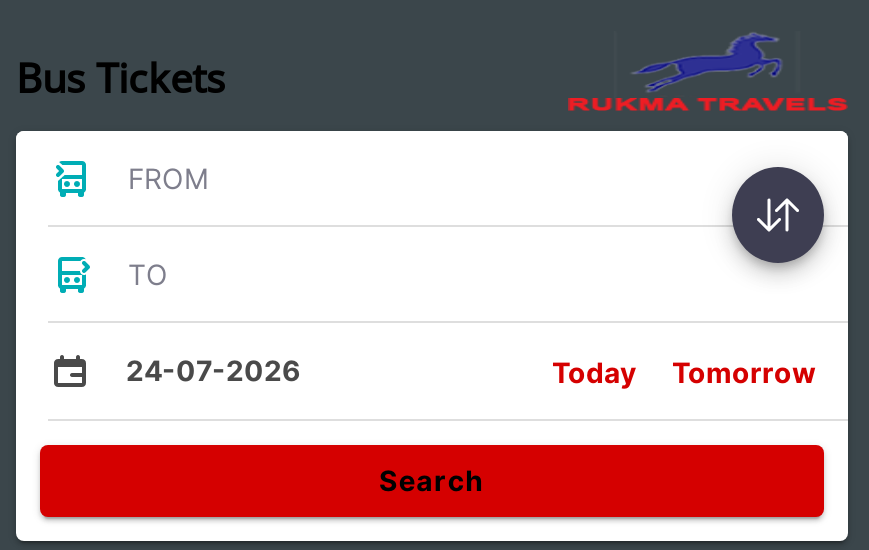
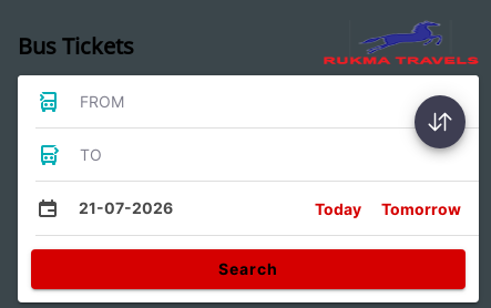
[126,353,300,387] 24-07-2026 -> [79,198,173,217] 21-07-2026

